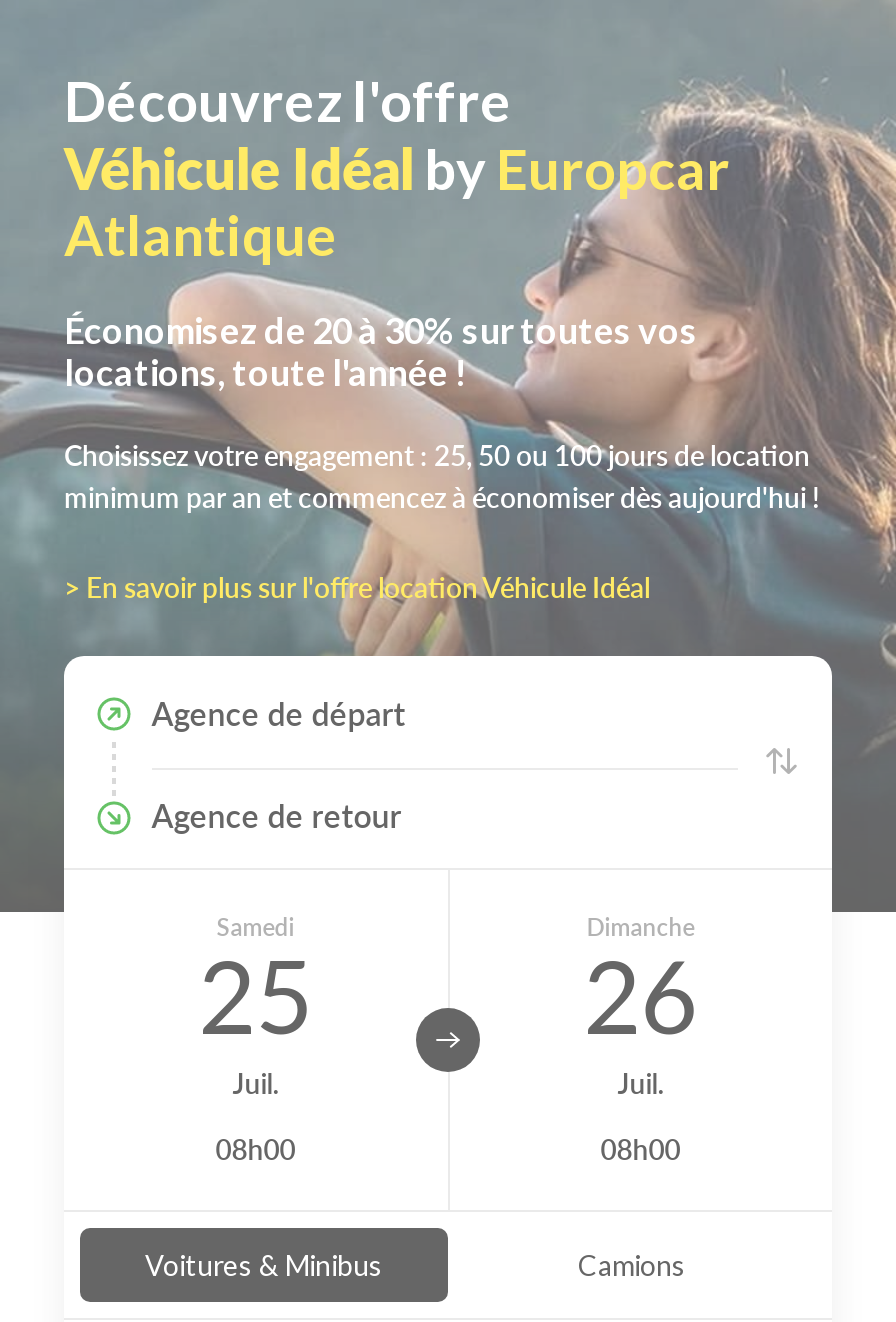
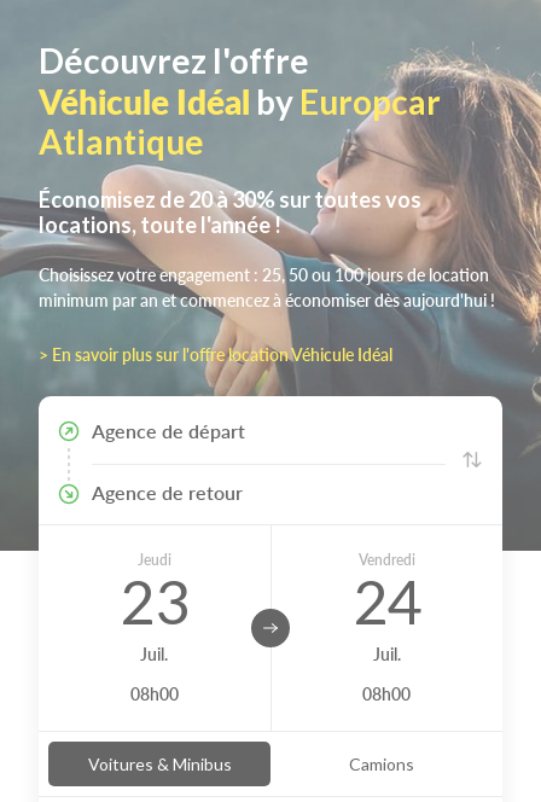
[198,909,313,1055] Samedi | 25 -> [120,549,189,637] Jeudi | 23
[583,909,698,1055] Dimanche | 26 -> [352,549,421,637] Vendredi | 24

